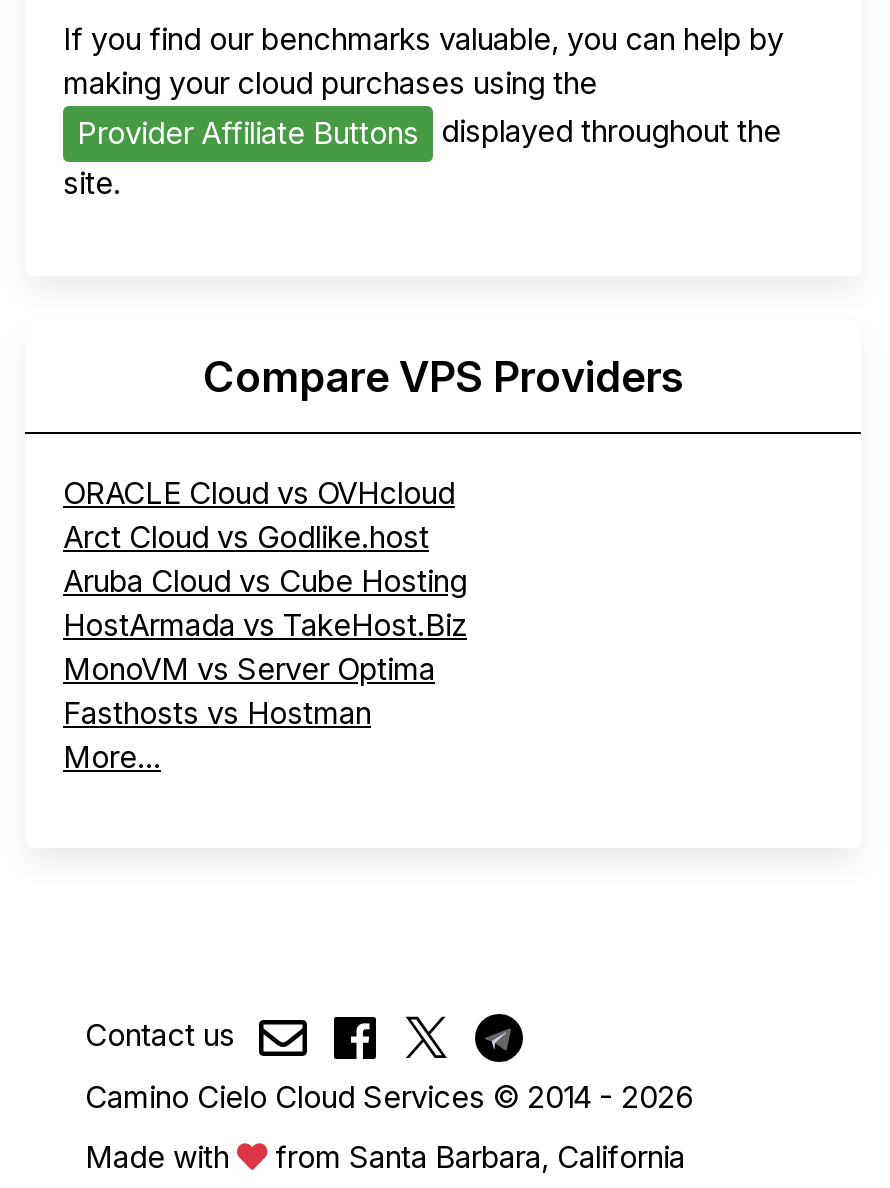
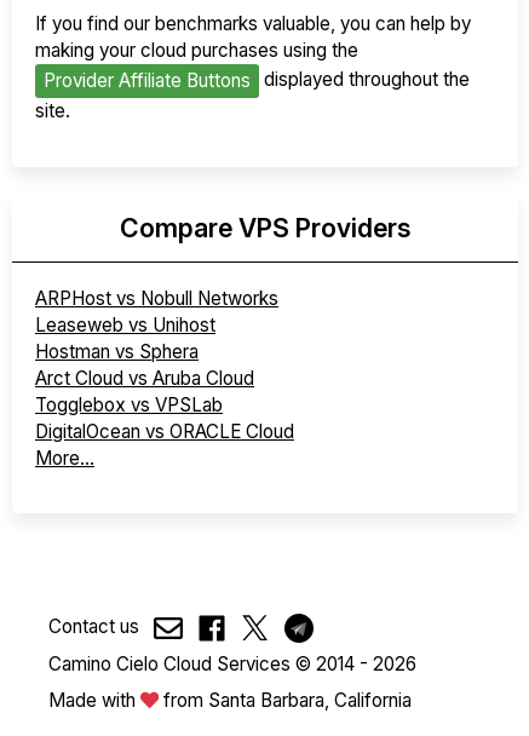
[63,473,467,731] ORACLE Cloud vs OVHcloud | Arct Cloud vs Godlike.host | Aruba Cloud vs Cube Hosting | HostArmada vs TakeHost.Biz | MonoVM vs Server Optima | Fasthosts vs Hostman -> [35,287,294,443] ARPHost vs Nobull Networks | Leaseweb vs Unihost | Hostman vs Sphera | Arct Cloud vs Aruba Cloud | Togglebox vs VPSLab | DigitalOcean vs ORACLE Cloud

